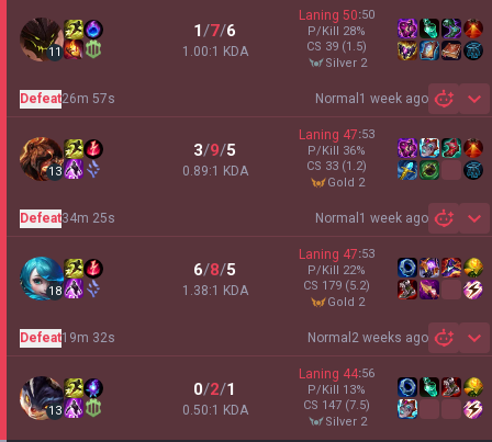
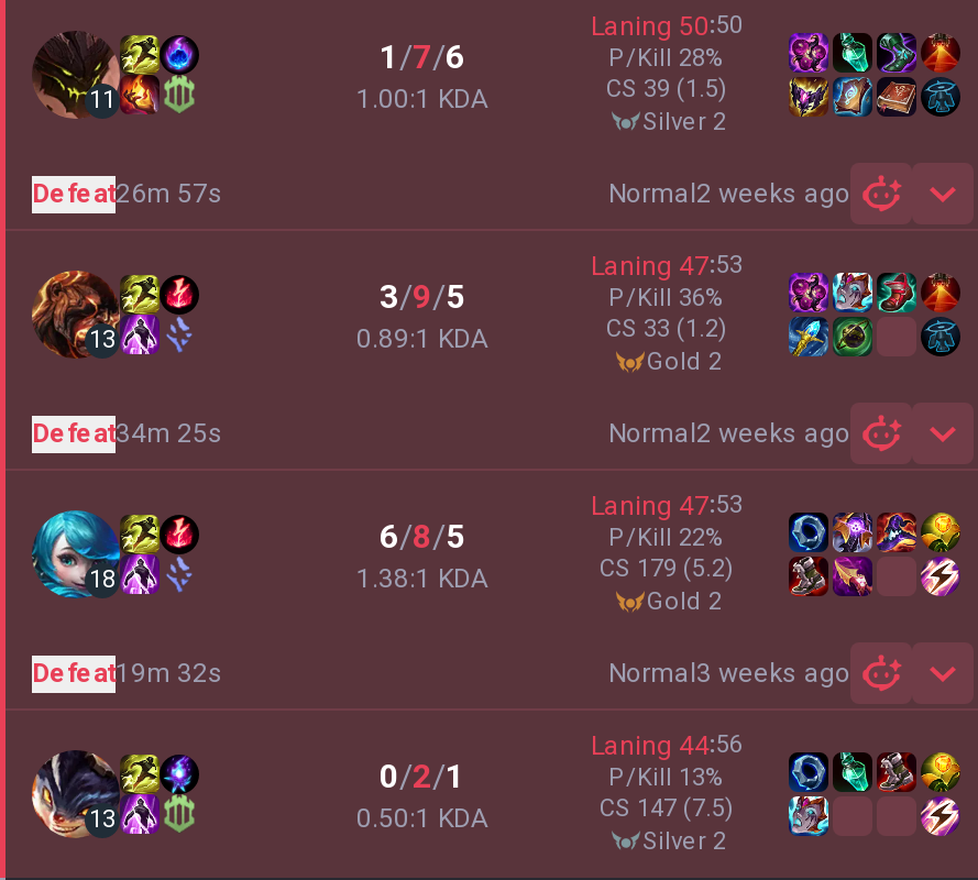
[315,90,428,106] Normal 1 week ago -> [608,177,850,209] Normal 2 weeks ago
[315,210,428,226] Normal 1 week ago -> [608,417,850,449] Normal 2 weeks ago
[307,330,428,345] Normal 2 weeks ago -> [608,657,850,689] Normal 3 weeks ago

